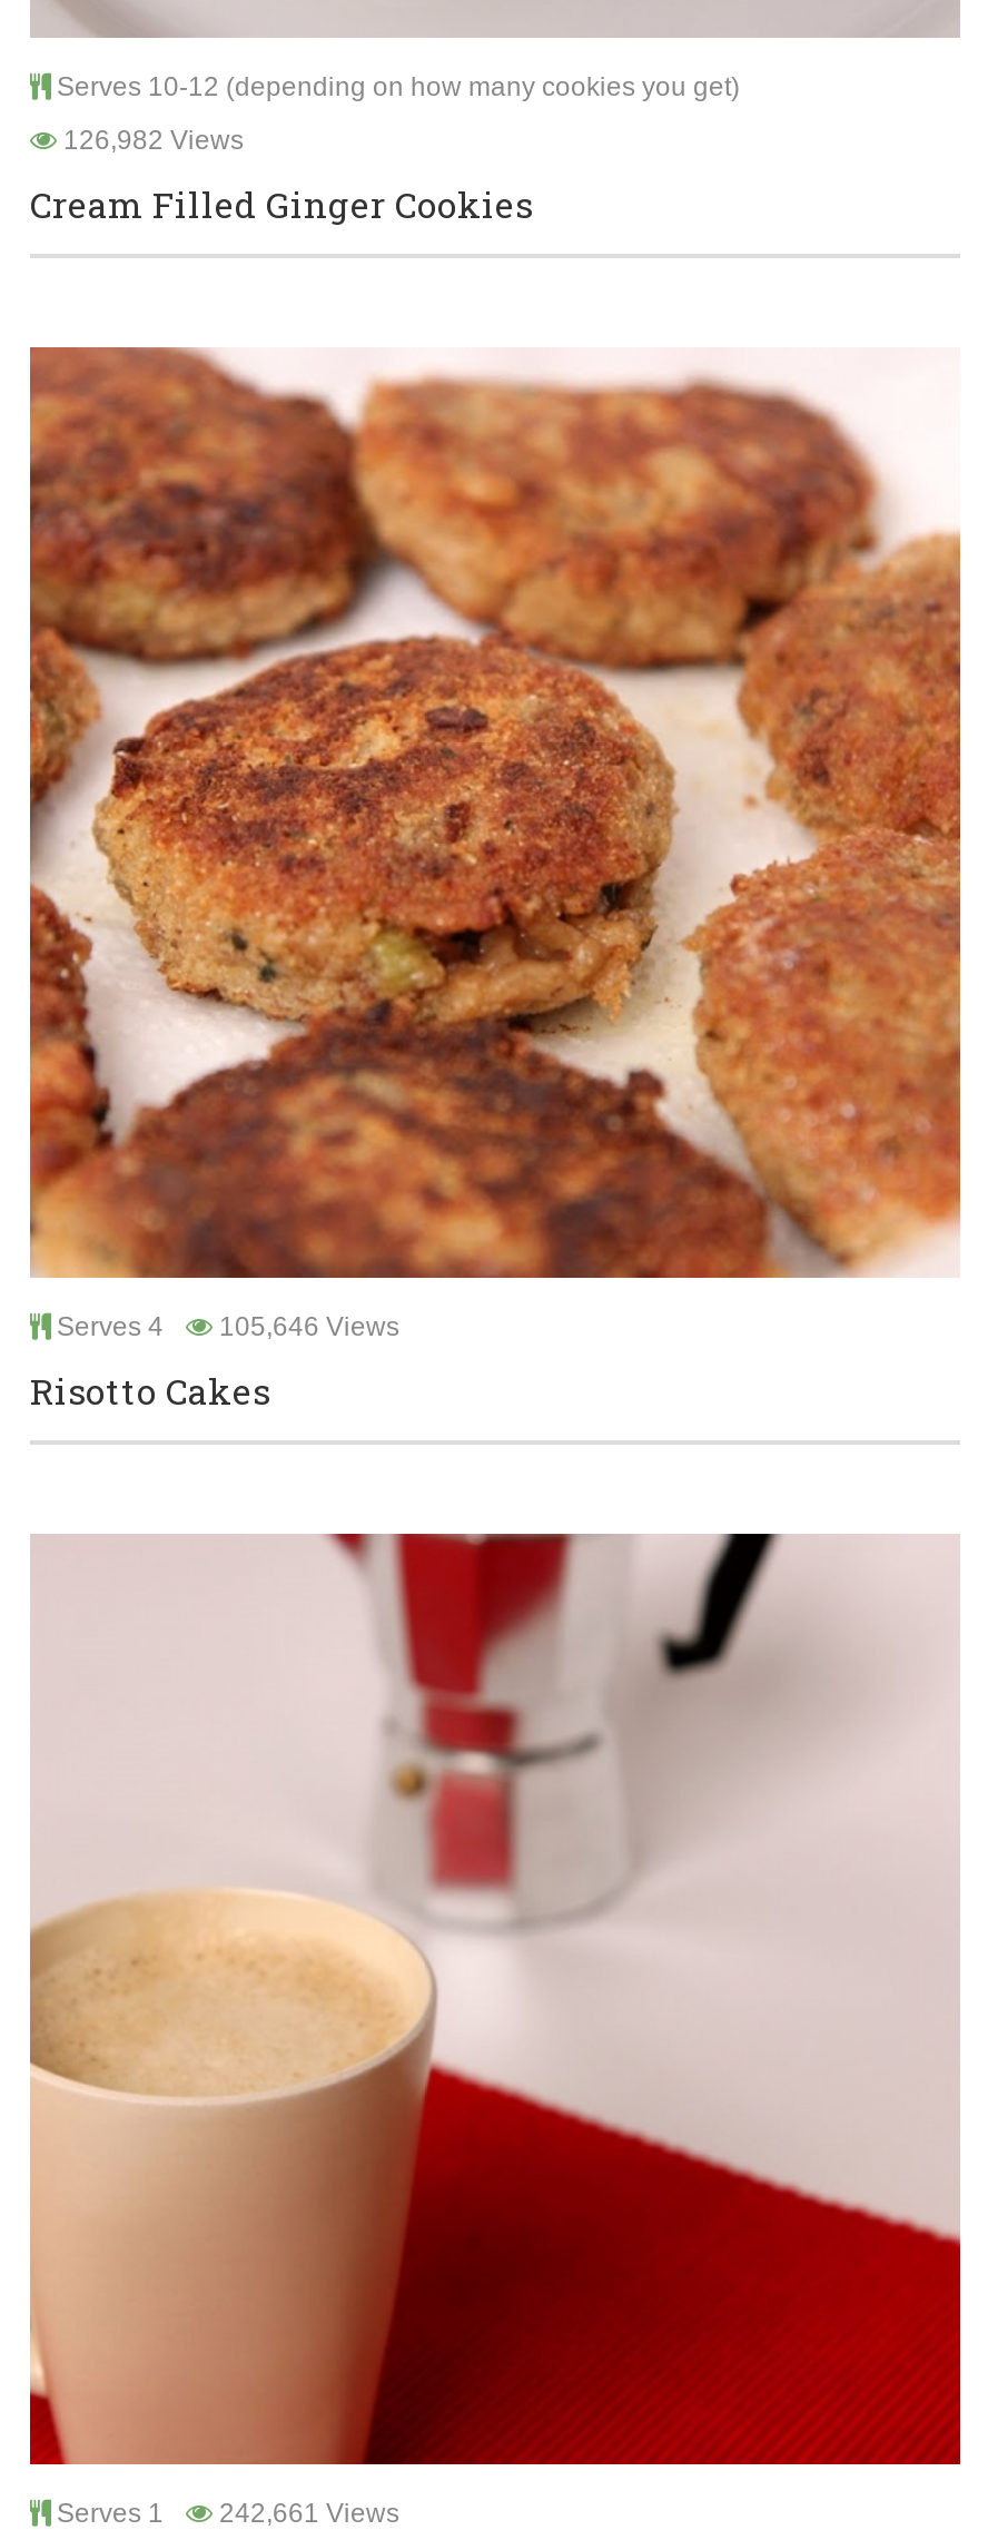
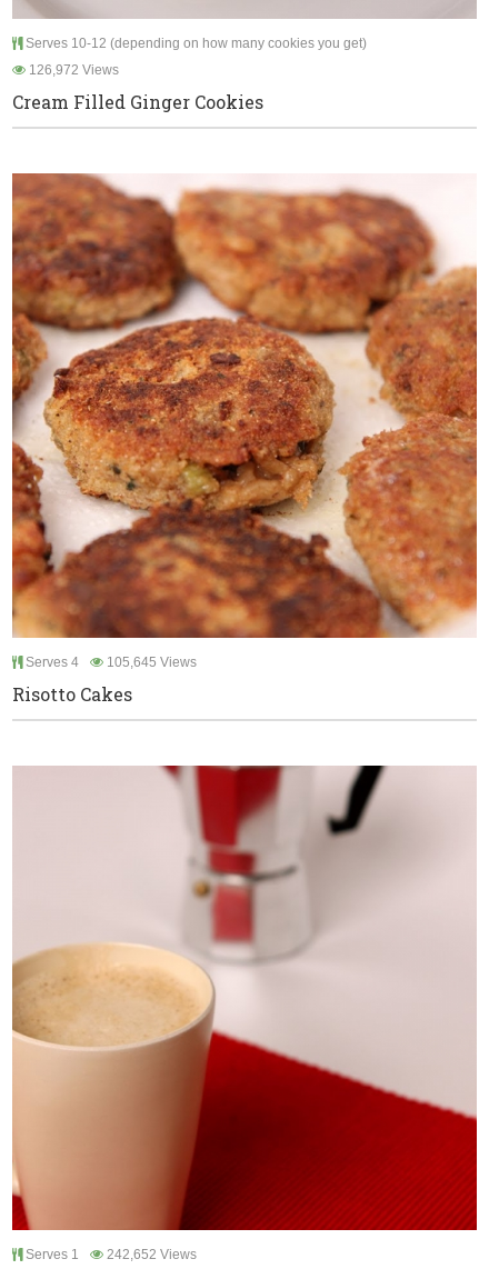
[57,125,244,156] 126,982 Views -> [26,62,119,78] 126,972 Views
[50,1311,399,1342] Serves 4 105,646 Views -> [22,655,197,670] Serves 4 105,645 Views
[50,2498,399,2529] Serves 1 242,661 Views -> [22,1247,197,1262] Serves 1 242,652 Views

